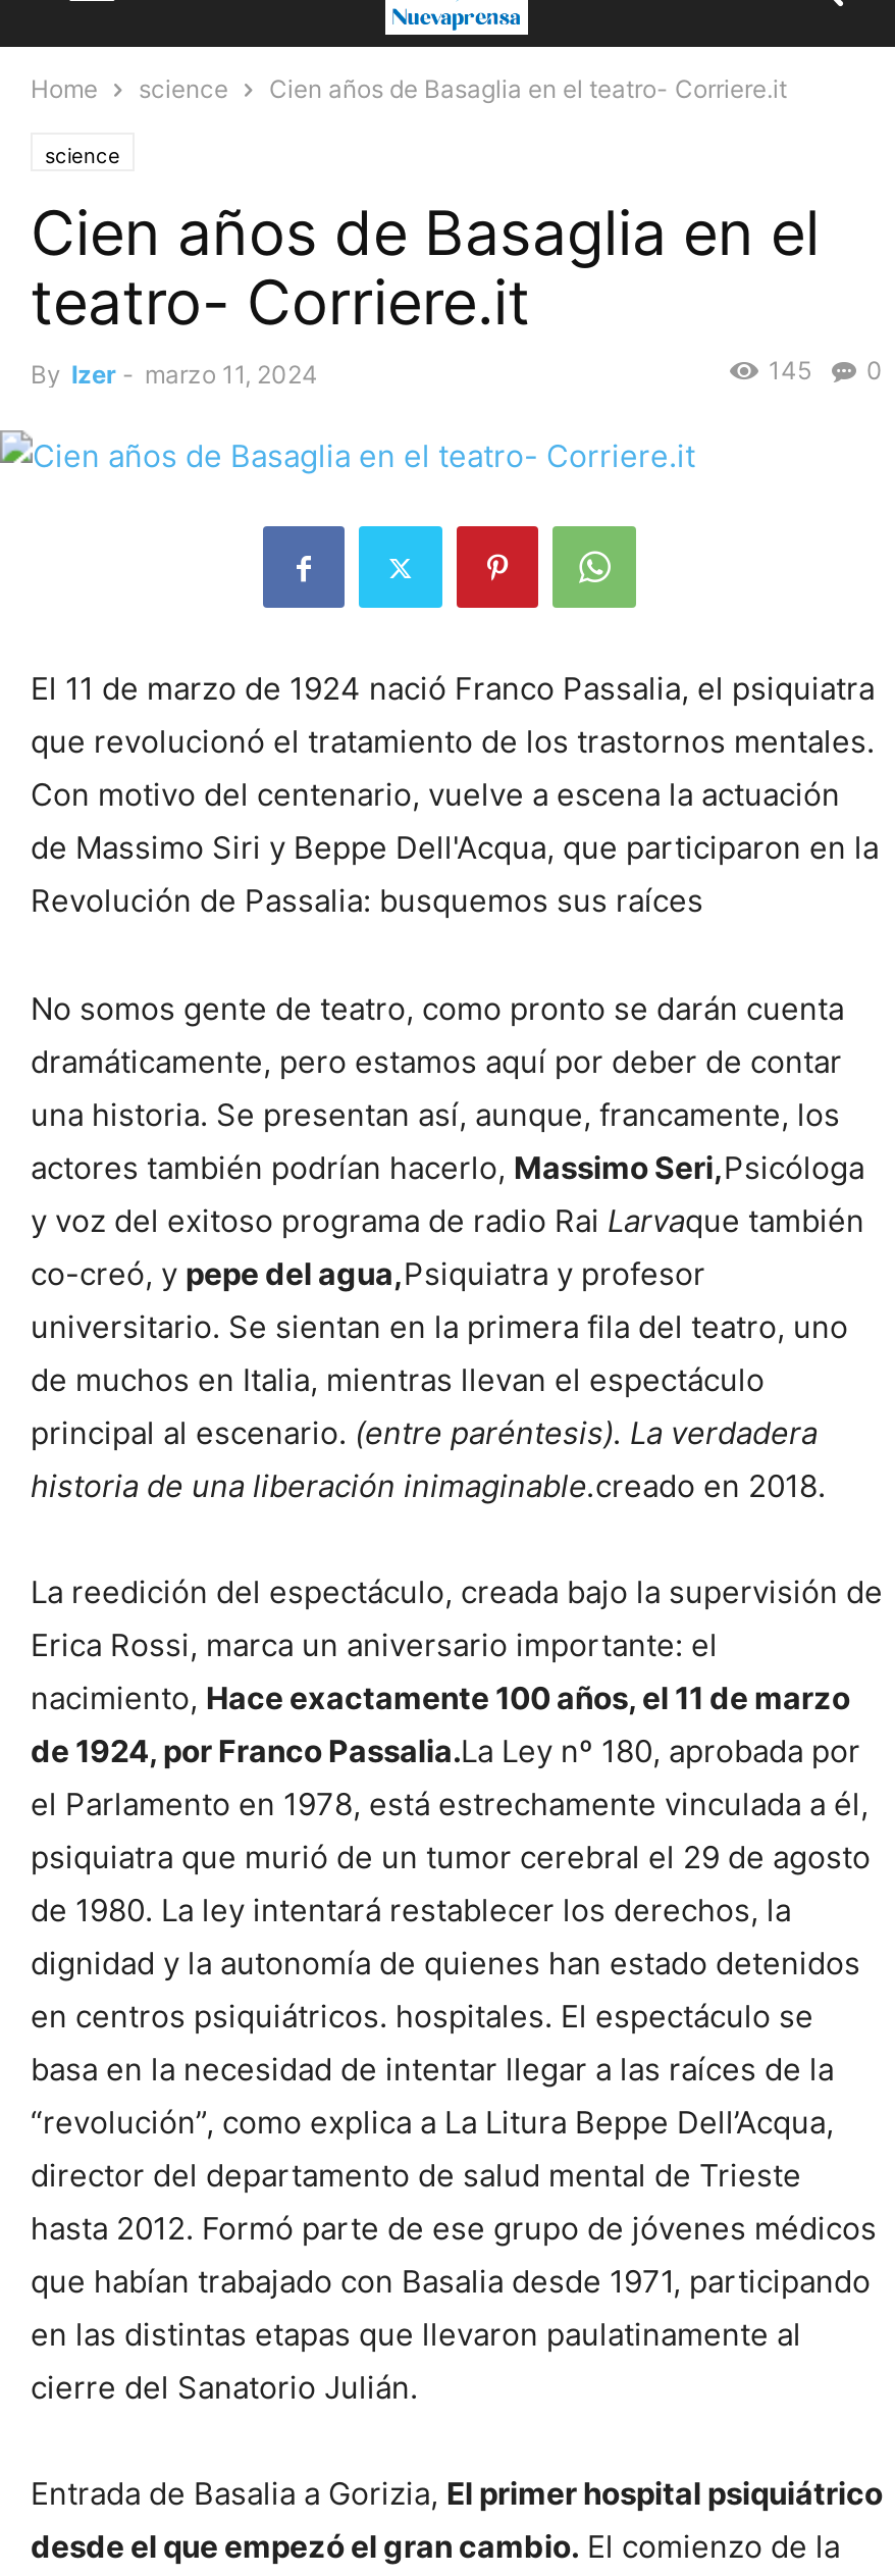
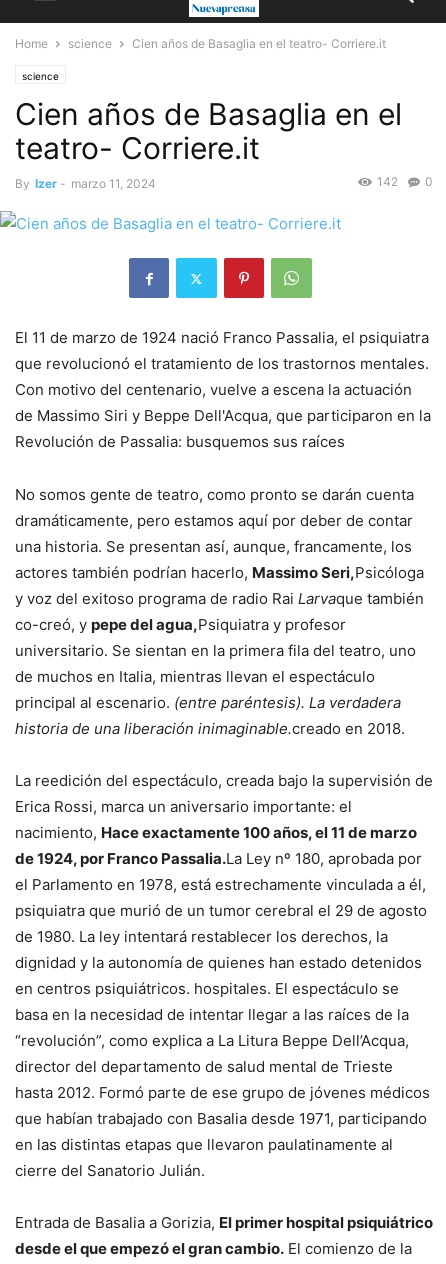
[769,355,883,385] 145 0 -> [377,174,433,189] 142 0

